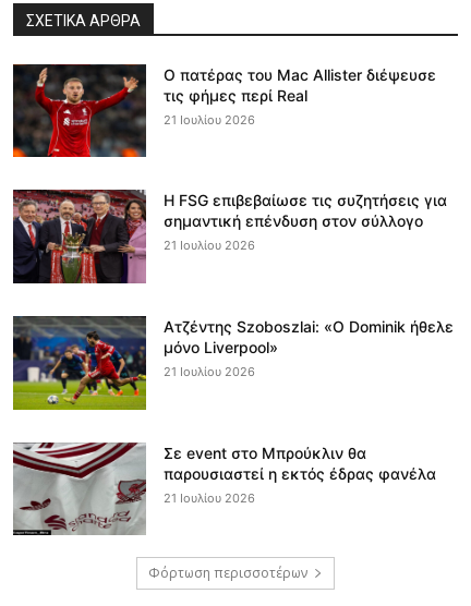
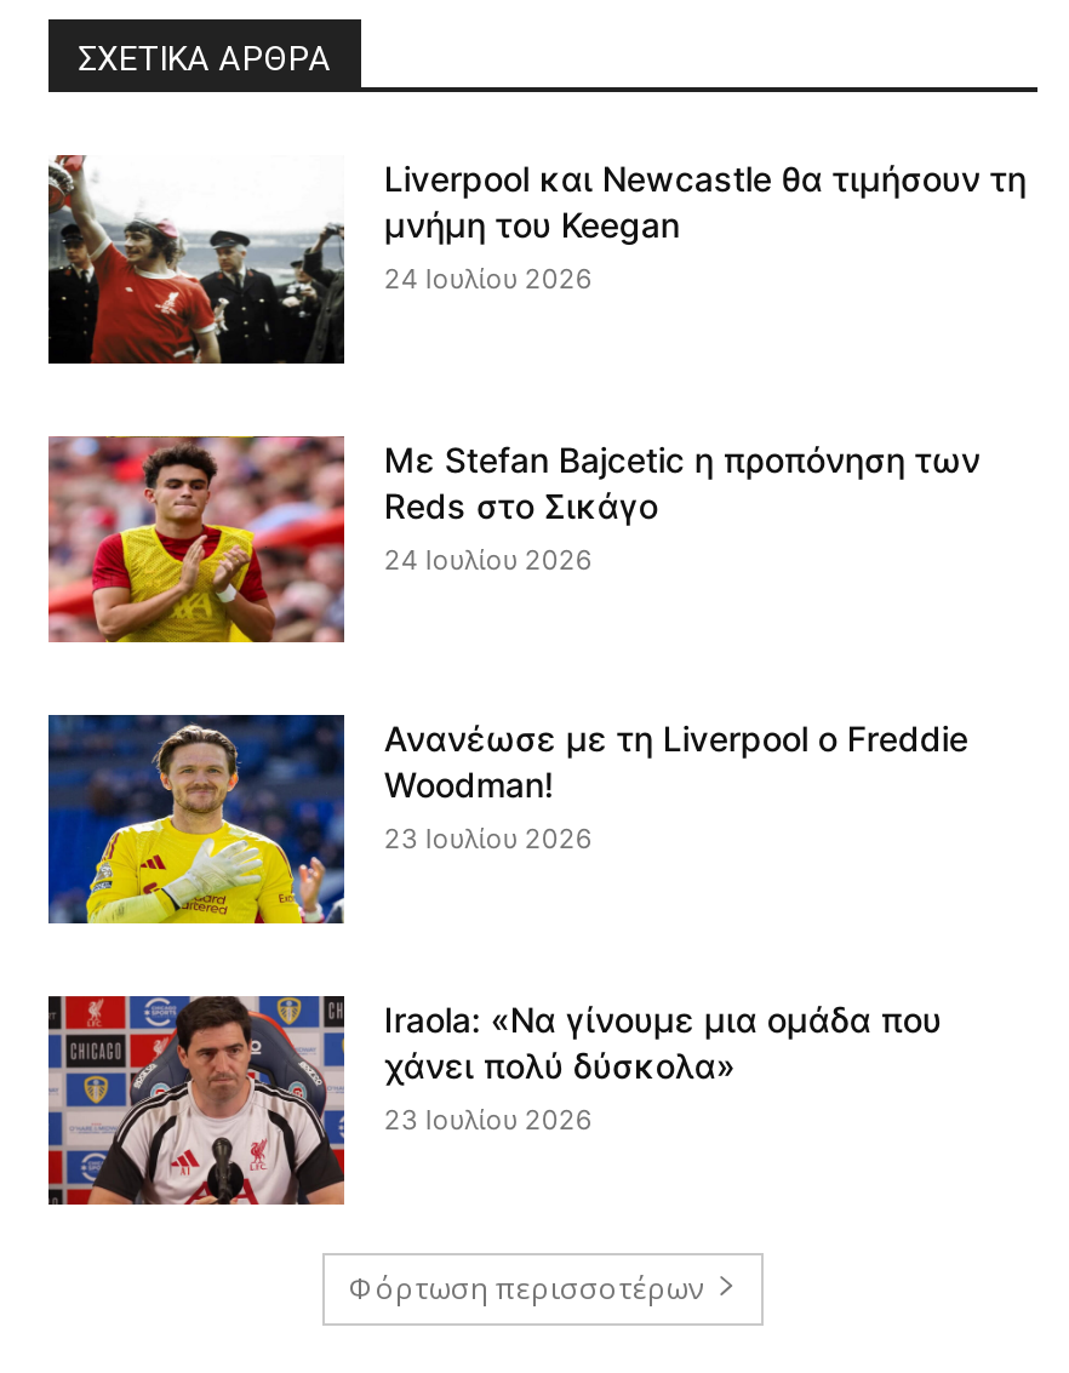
[12,63,437,158] [image] | Ο πατέρας του Mac Allister διέψευσε | τις φήμες περί Real | 21 Ιουλίου 2026 -> [46,154,1026,367] [image] | Liverpool και Newcastle θα τιμήσουν τη | μνήμη του Keegan | 24 Ιουλίου 2026
[12,189,447,284] [image] | Η FSG επιβεβαίωσε τις συζητήσεις για | σημαντική επένδυση στον σύλλογο | 21 Ιουλίου 2026 -> [46,435,980,646] [image] | Με Stefan Bajcetic η προπόνηση των | Reds στο Σικάγο | 24 Ιουλίου 2026
[12,315,454,411] [image] | Ατζέντης Szoboszlai: «Ο Dominik ήθελε | μόνο Liverpool» | 21 Ιουλίου 2026 -> [46,711,968,927] [image] | Ανανέωσε με τη Liverpool ο Freddie | Woodman! | 23 Ιουλίου 2026
[12,441,437,536] [image] | Σε event στο Μπρούκλιν θα | παρουσιαστεί η εκτός έδρας φανέλα | 21 Ιουλίου 2026 -> [46,995,941,1208] [image] | Iraola: «Να γίνουμε μια ομάδα που | χάνει πολύ δύσκολα» | 23 Ιουλίου 2026

